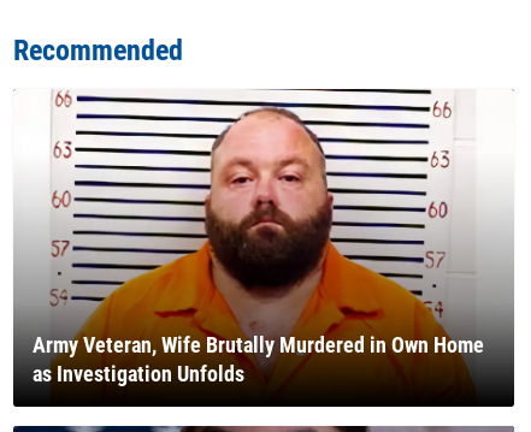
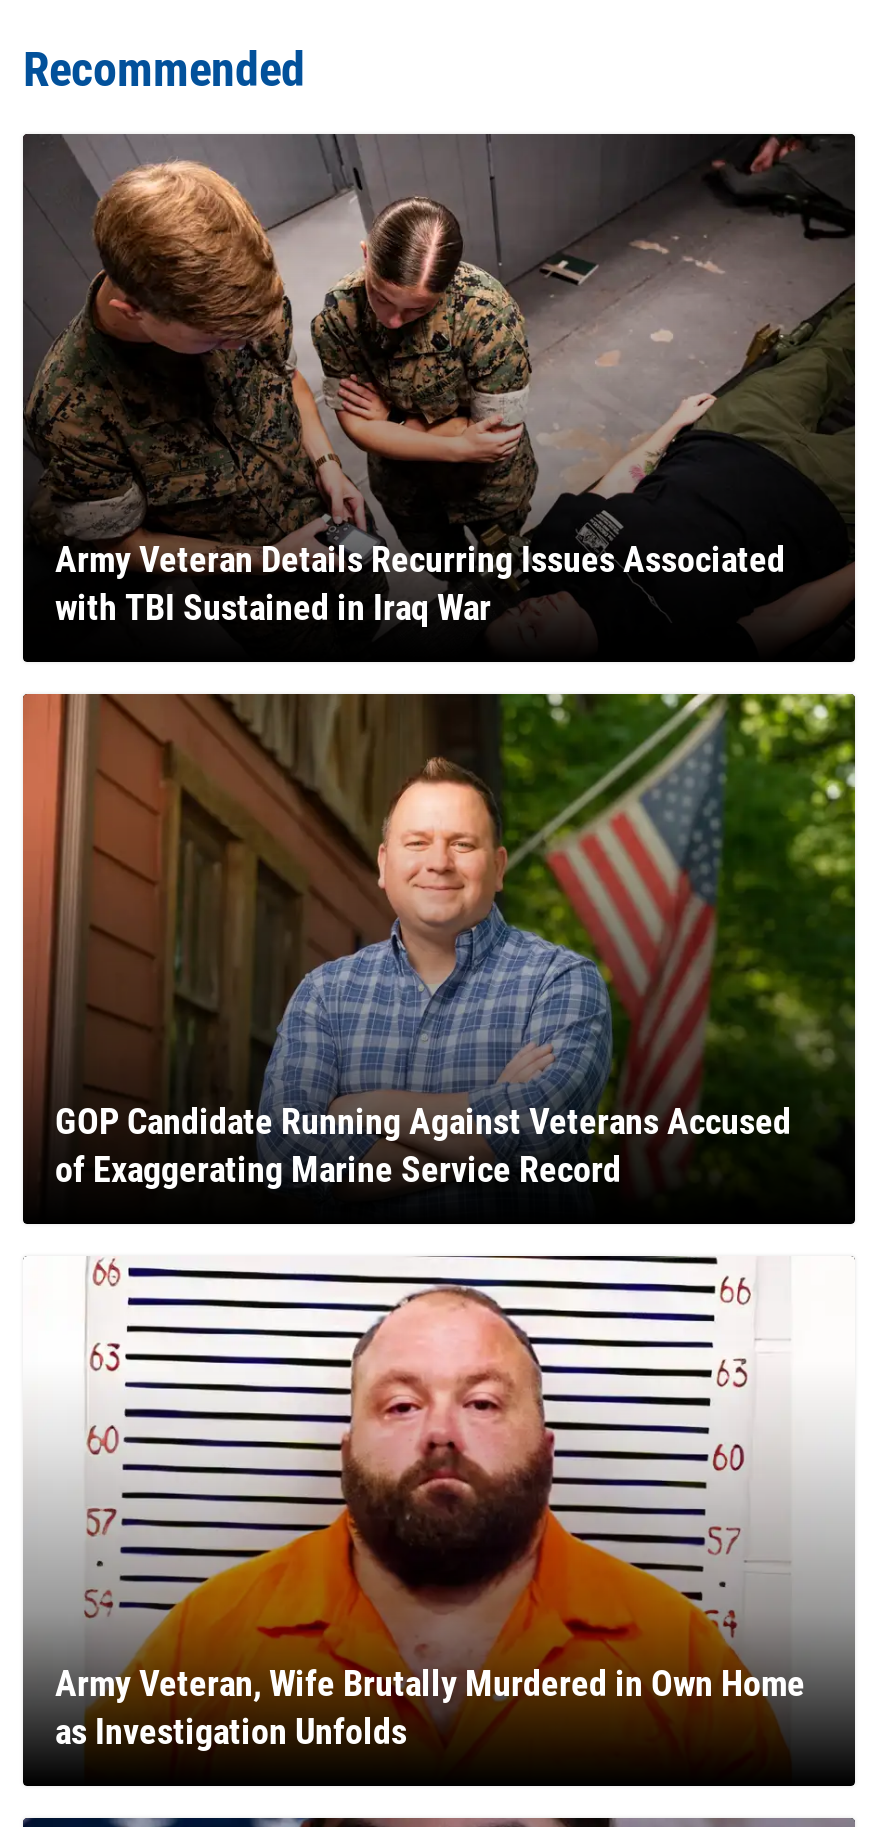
none -> [21,132,857,628] [image] | Army Veteran Details Recurring Issues Associated | with TBI Sustained in Iraq War
none -> [21,692,857,1226] [image] | GOP Candidate Running Against Veterans Accused | of Exaggerating Marine Service Record

